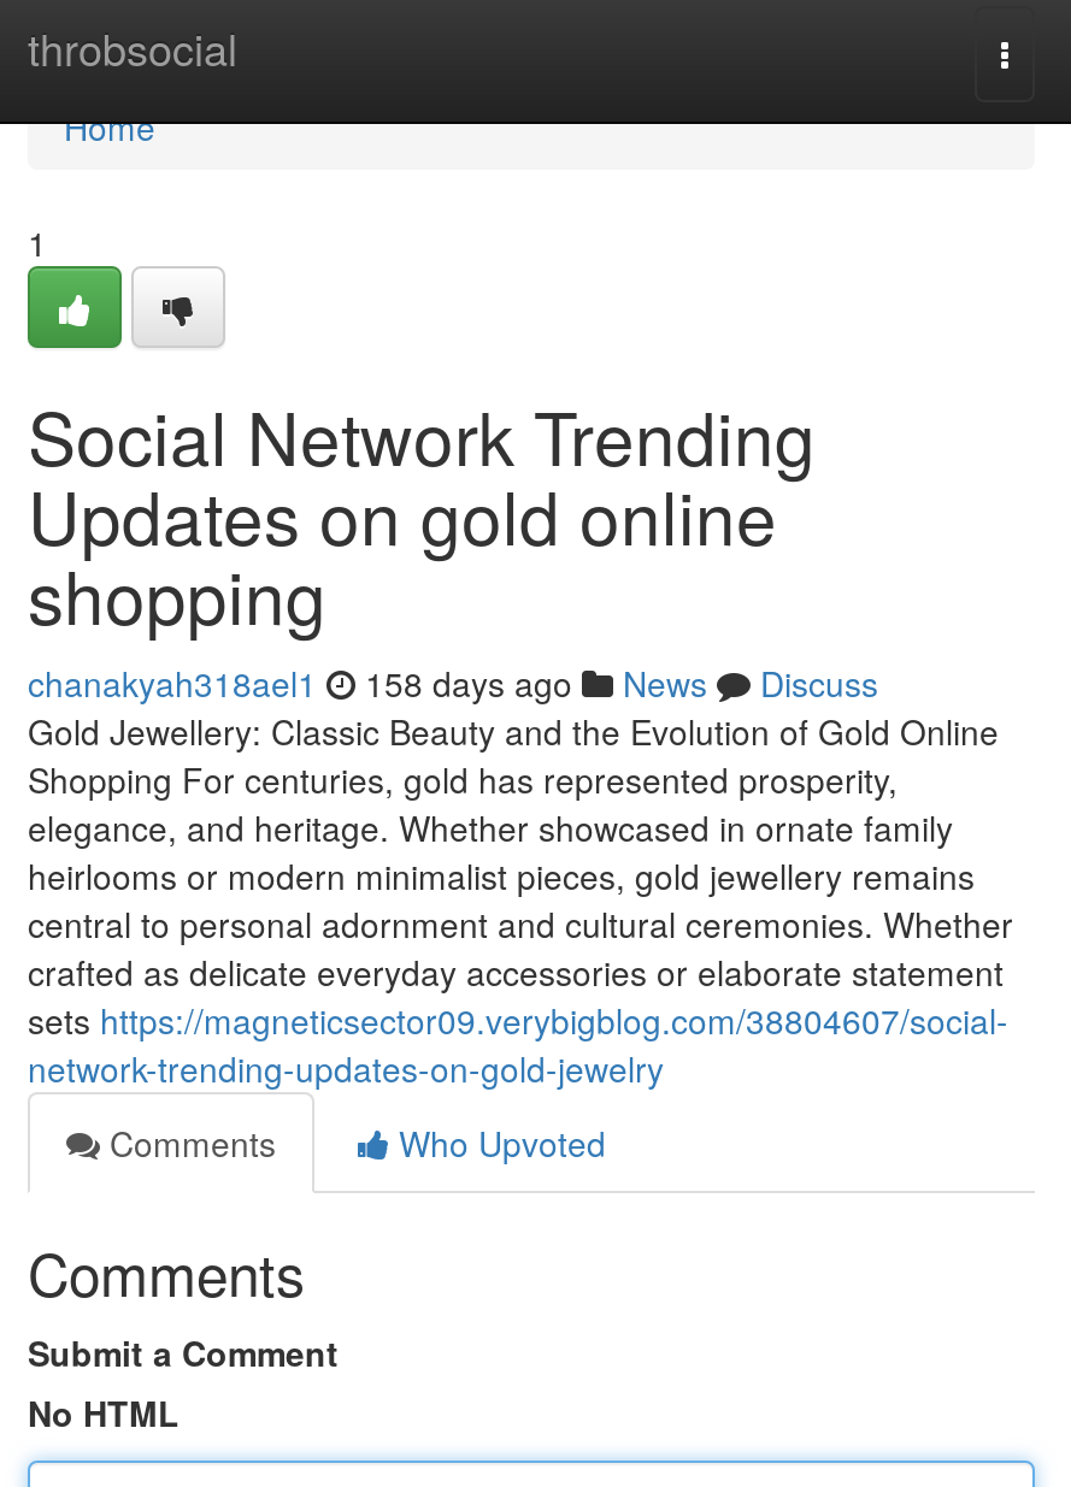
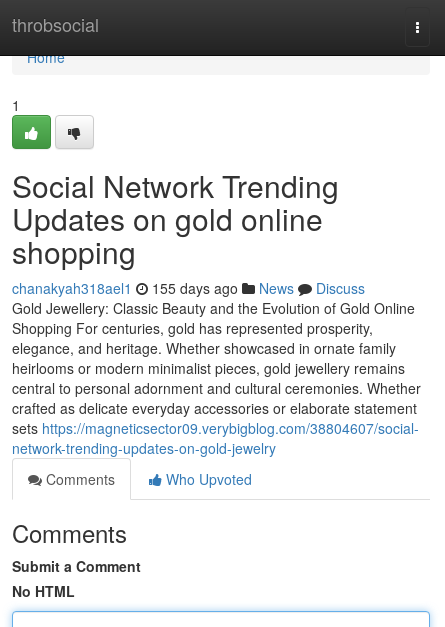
[28,659,878,707] chanakyah318ael1 158 days ago News Discuss -> [12,278,365,298] chanakyah318ael1 155 days ago News Discuss

